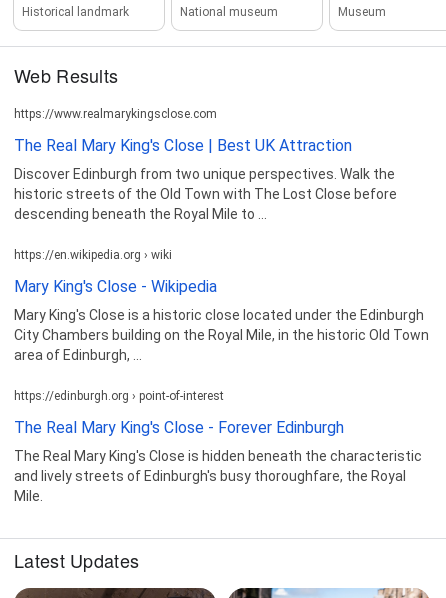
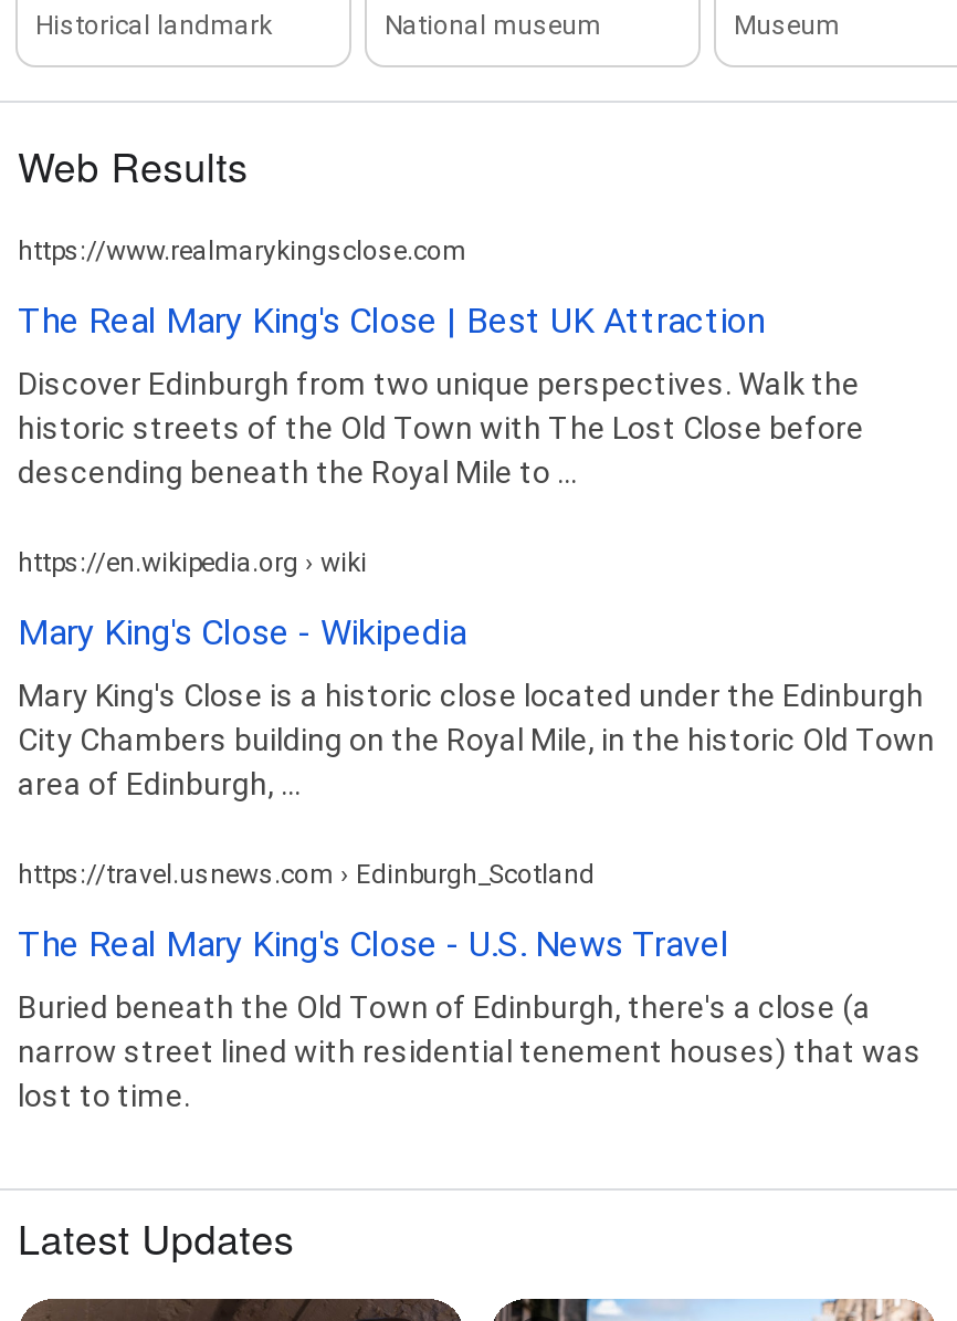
[14,389,224,403] https://edinburgh.org › point-of-interest -> [18,858,595,889] https://travel.usnews.com › Edinburgh_Scotland
[14,418,344,437] The Real Mary King's Close - Forever Edinburgh -> [18,922,729,964] The Real Mary King's Close - U.S. News Travel
[14,448,422,504] The Real Mary King's Close is hidden beneath the characteristic | and lively streets of Edinburgh's busy thoroughfare, the Royal | Mile. -> [18,989,922,1113] Buried beneath the Old Town of Edinburgh, there's a close (a | narrow street lined with residential tenement houses) that was | lost to time.

